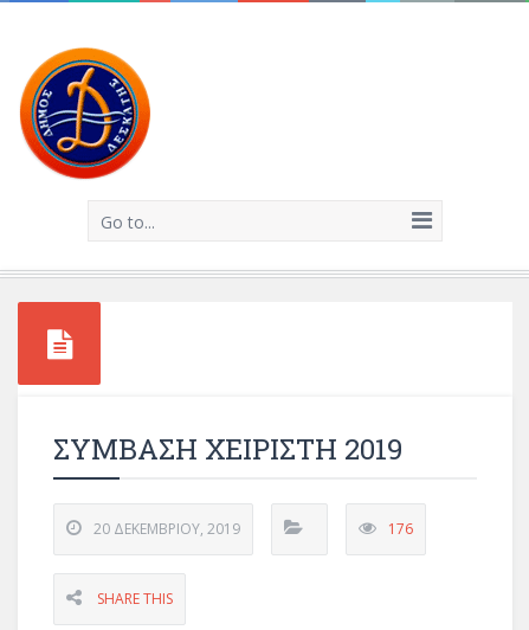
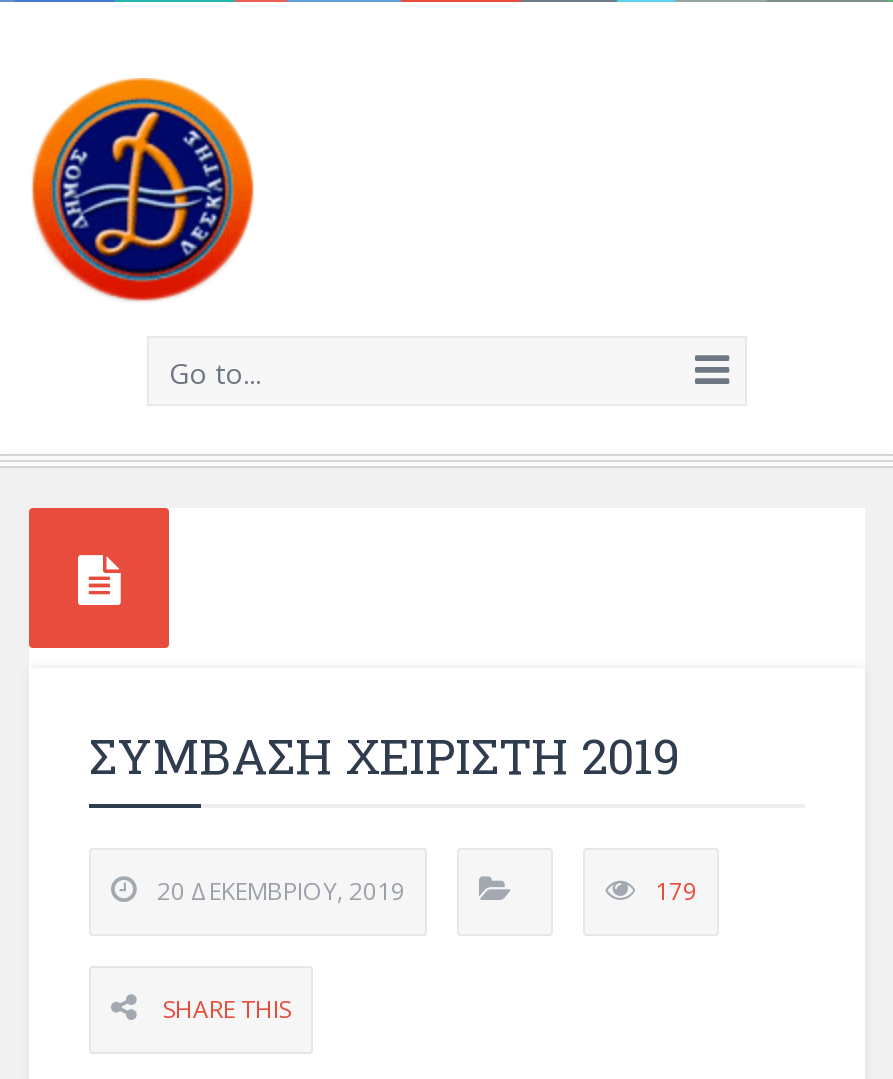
[388,519,413,539] 176 -> [655,874,697,908] 179

